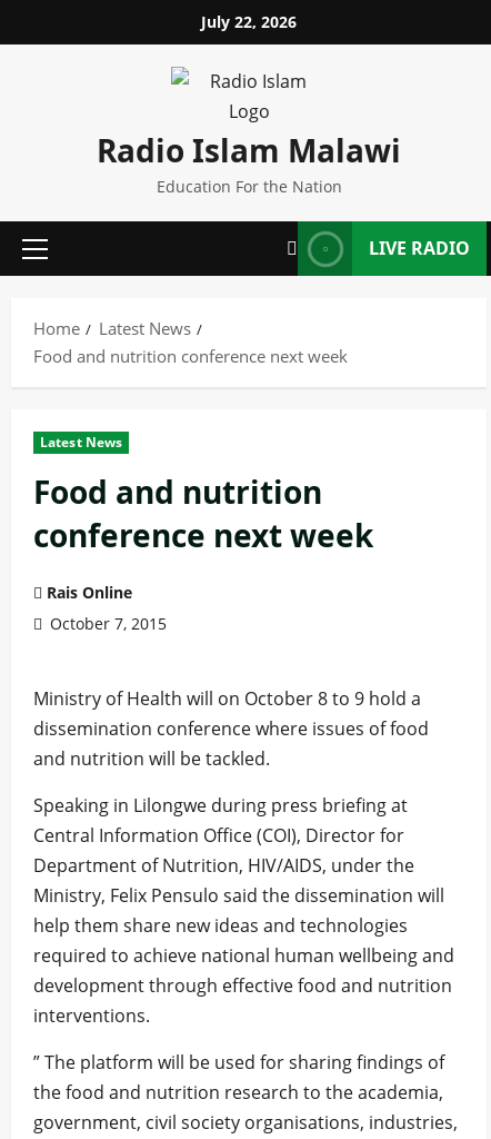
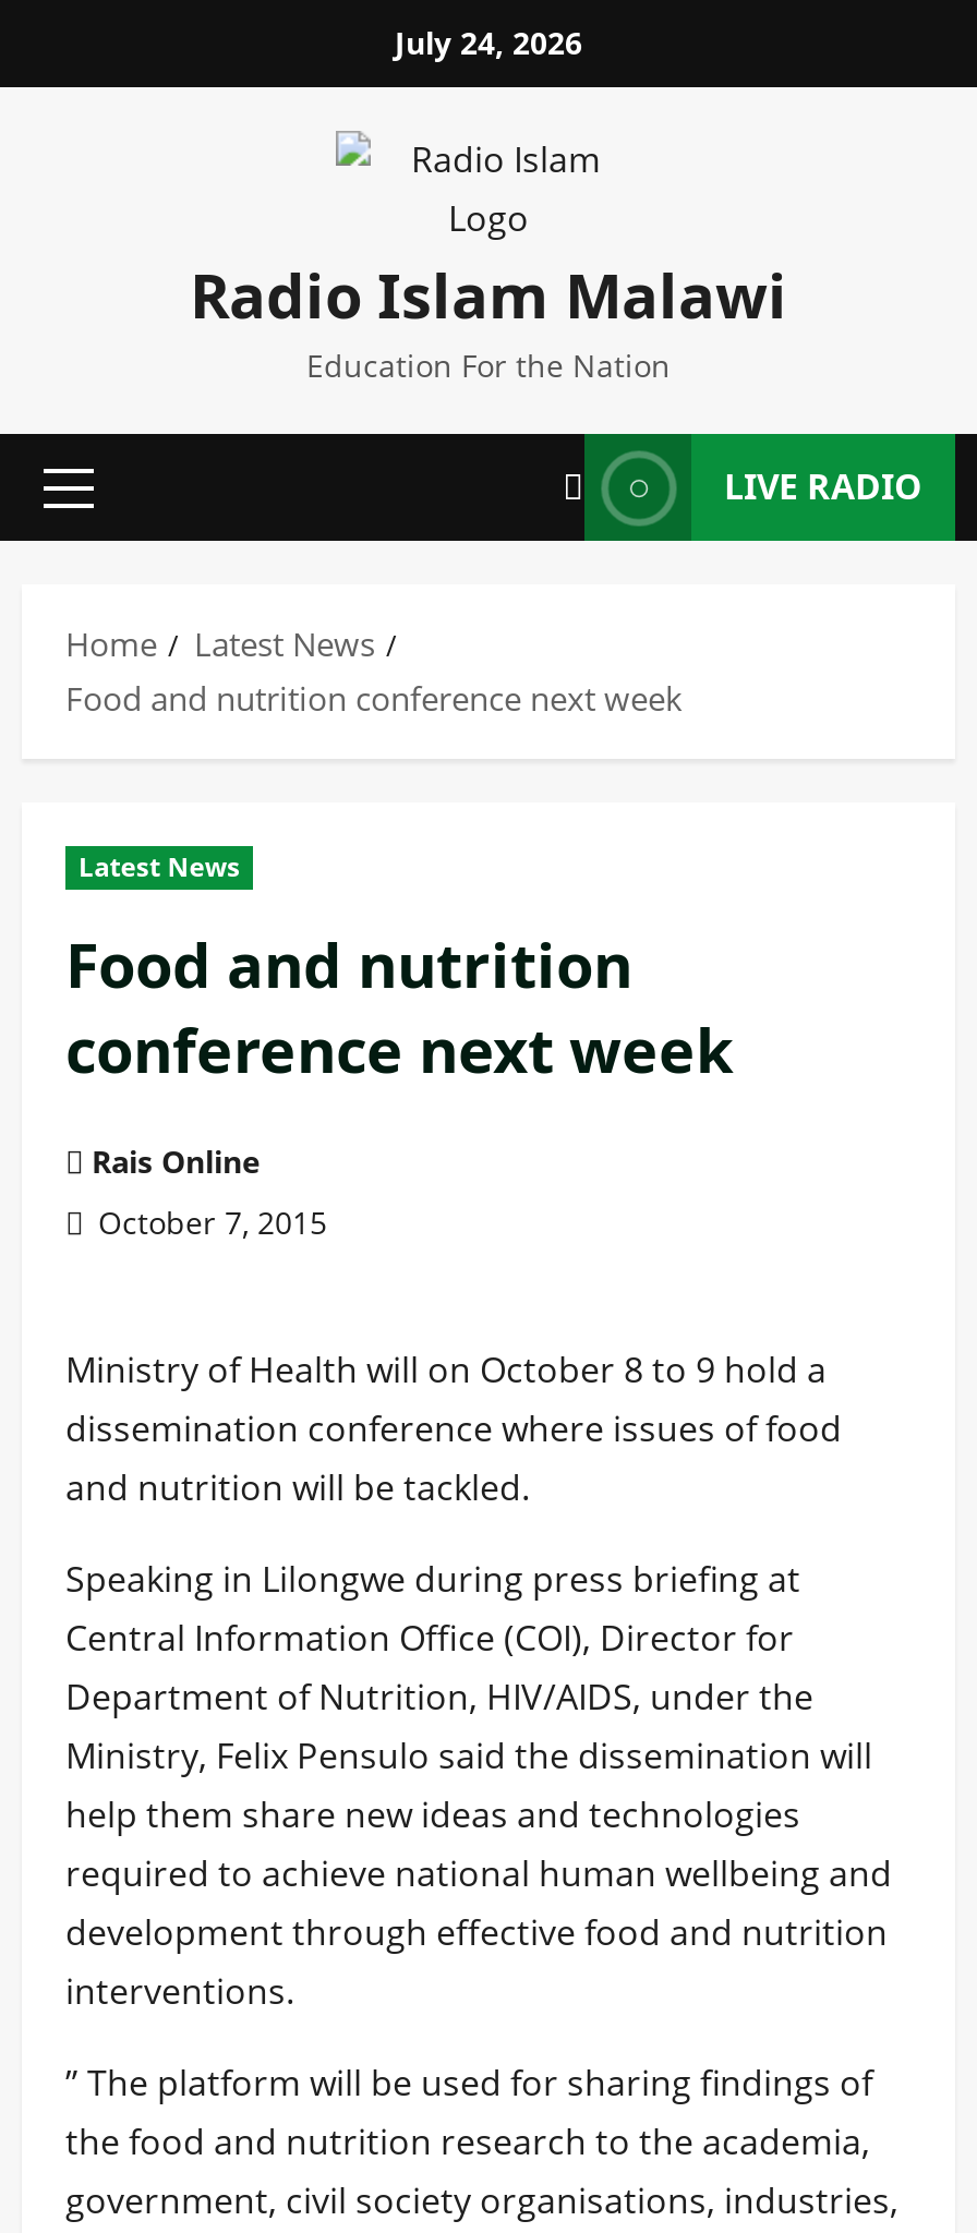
[201,11,297,32] July 22, 2026 -> [395,22,582,63] July 24, 2026

